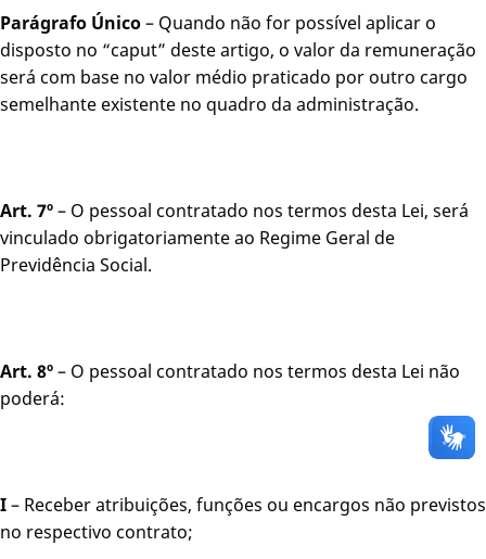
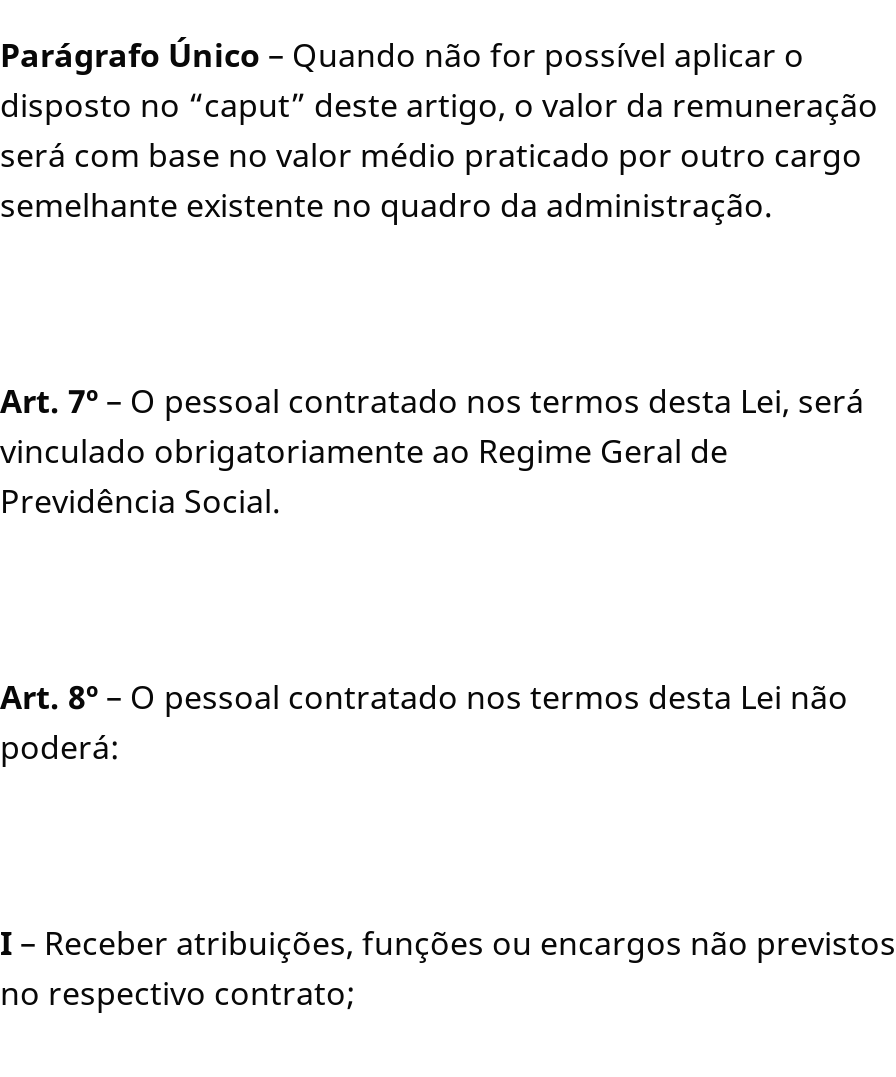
[427,415,476,460] [image] -> none

